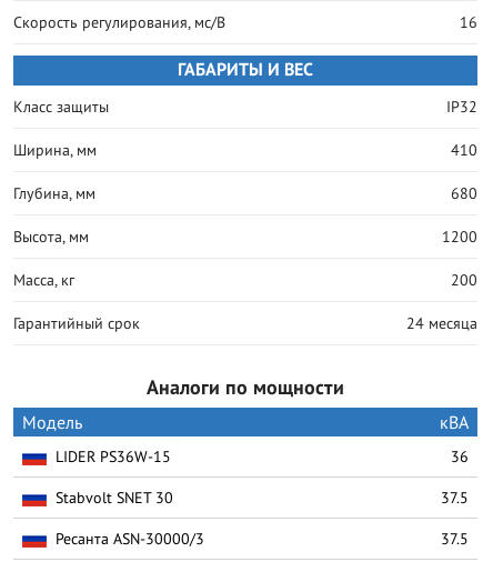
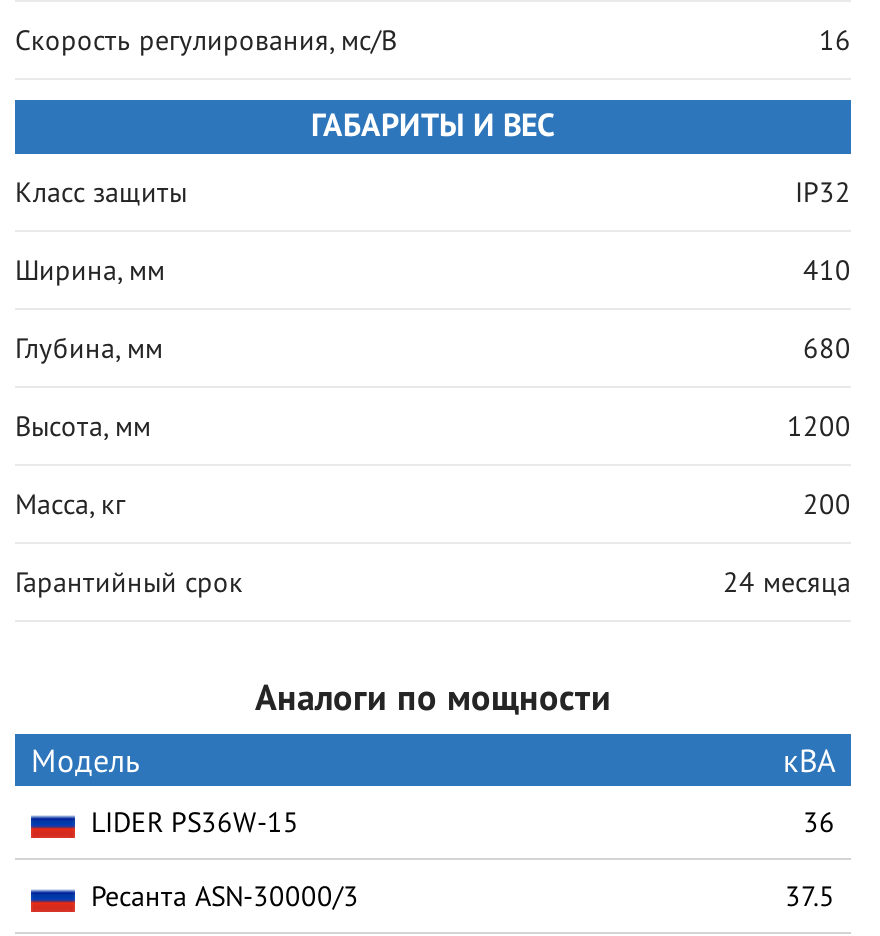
[56,488,469,508] Stabvolt SNET 30 | 37.5 -> none

